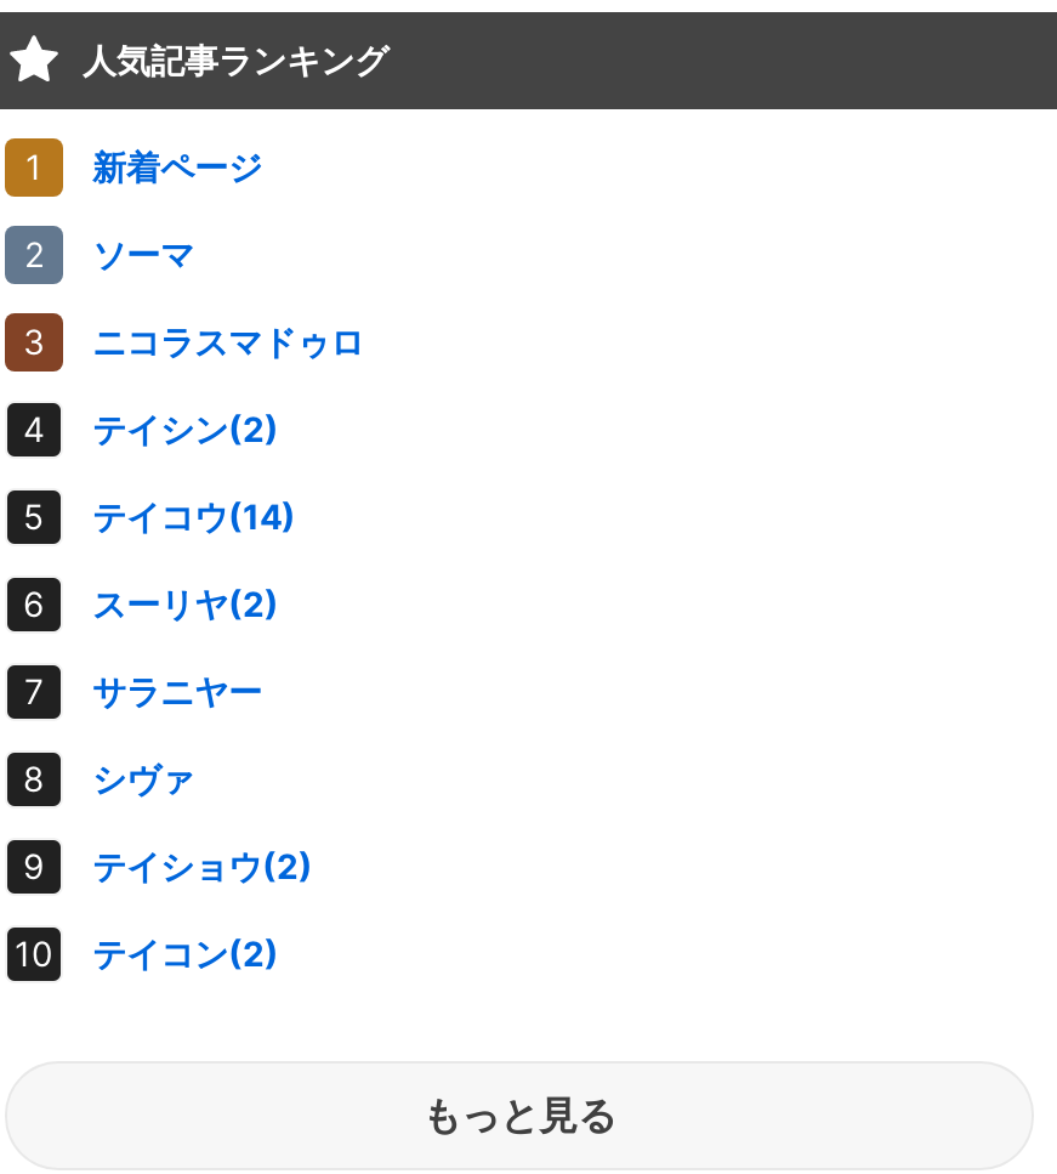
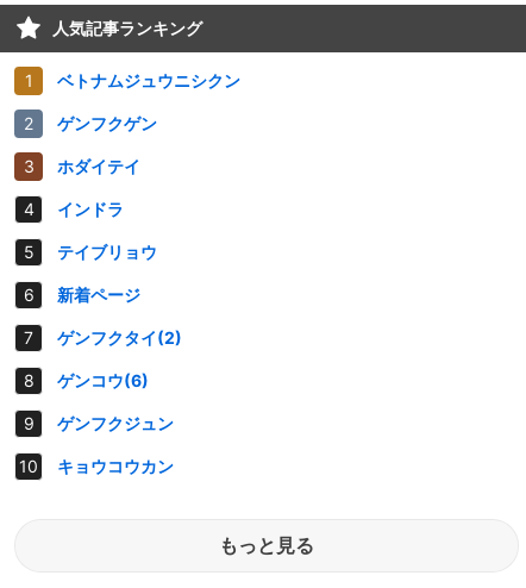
none -> [57,70,240,262] ベトナムジュウニシクン | ゲンフクゲン | ホダイテイ | インドラ | テイブリョウ
moved [92,146,262,187] -> [57,284,140,305]: 新着ページ
[92,233,364,974] ソーマ | ニコラスマドゥロ | テイシン(2) | テイコウ(14) | スーリヤ(2) | サラニヤー | シヴァ | テイショウ(2) | テイコン(2) -> [57,327,182,476] ゲンフクタイ(2) | ゲンコウ(6) | ゲンフクジュン | キョウコウカン

